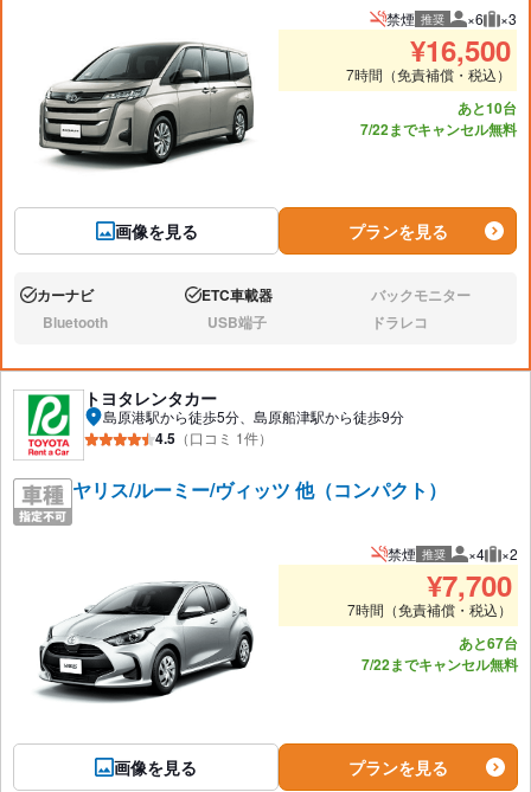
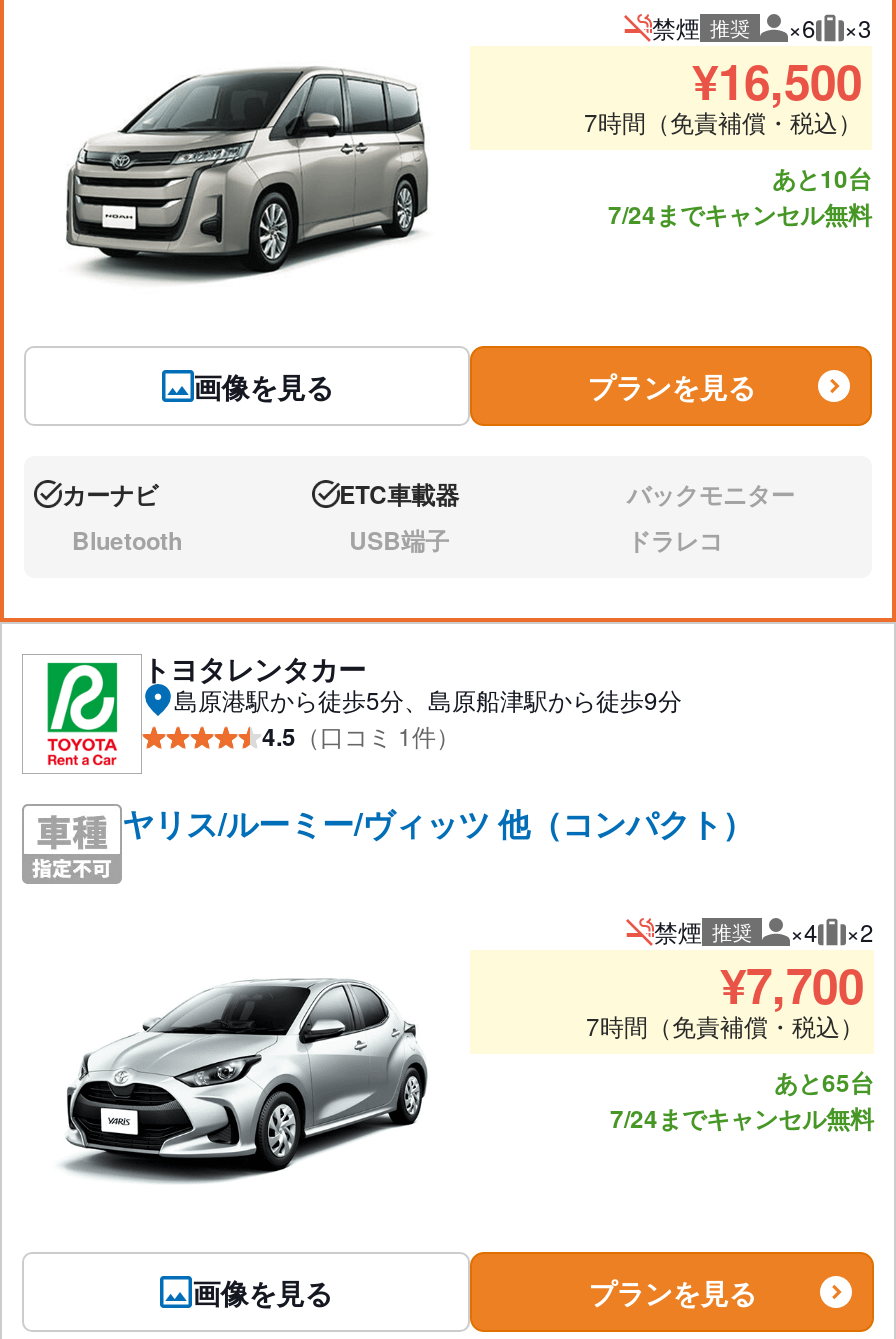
[360,119,517,140] 7/22までキャンセル無料 -> [608,196,872,232] 7/24までキャンセル無料
[459,632,518,654] あと67台 -> [774,1064,874,1100] あと65台
[362,654,518,675] 7/22までキャンセル無料 -> [610,1100,874,1136] 7/24までキャンセル無料

